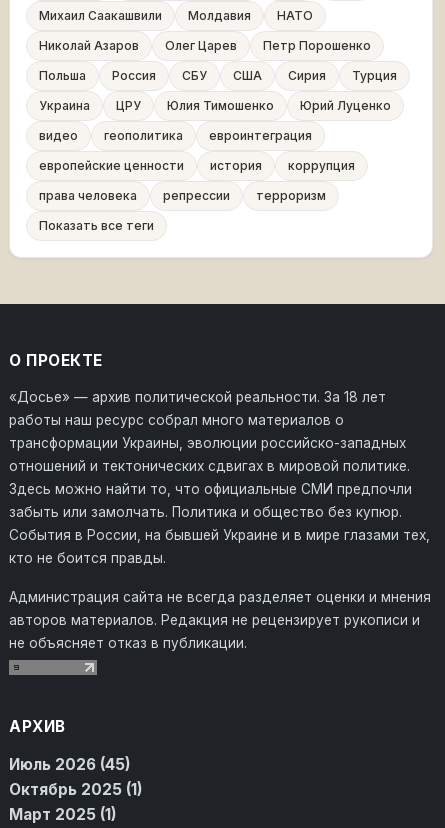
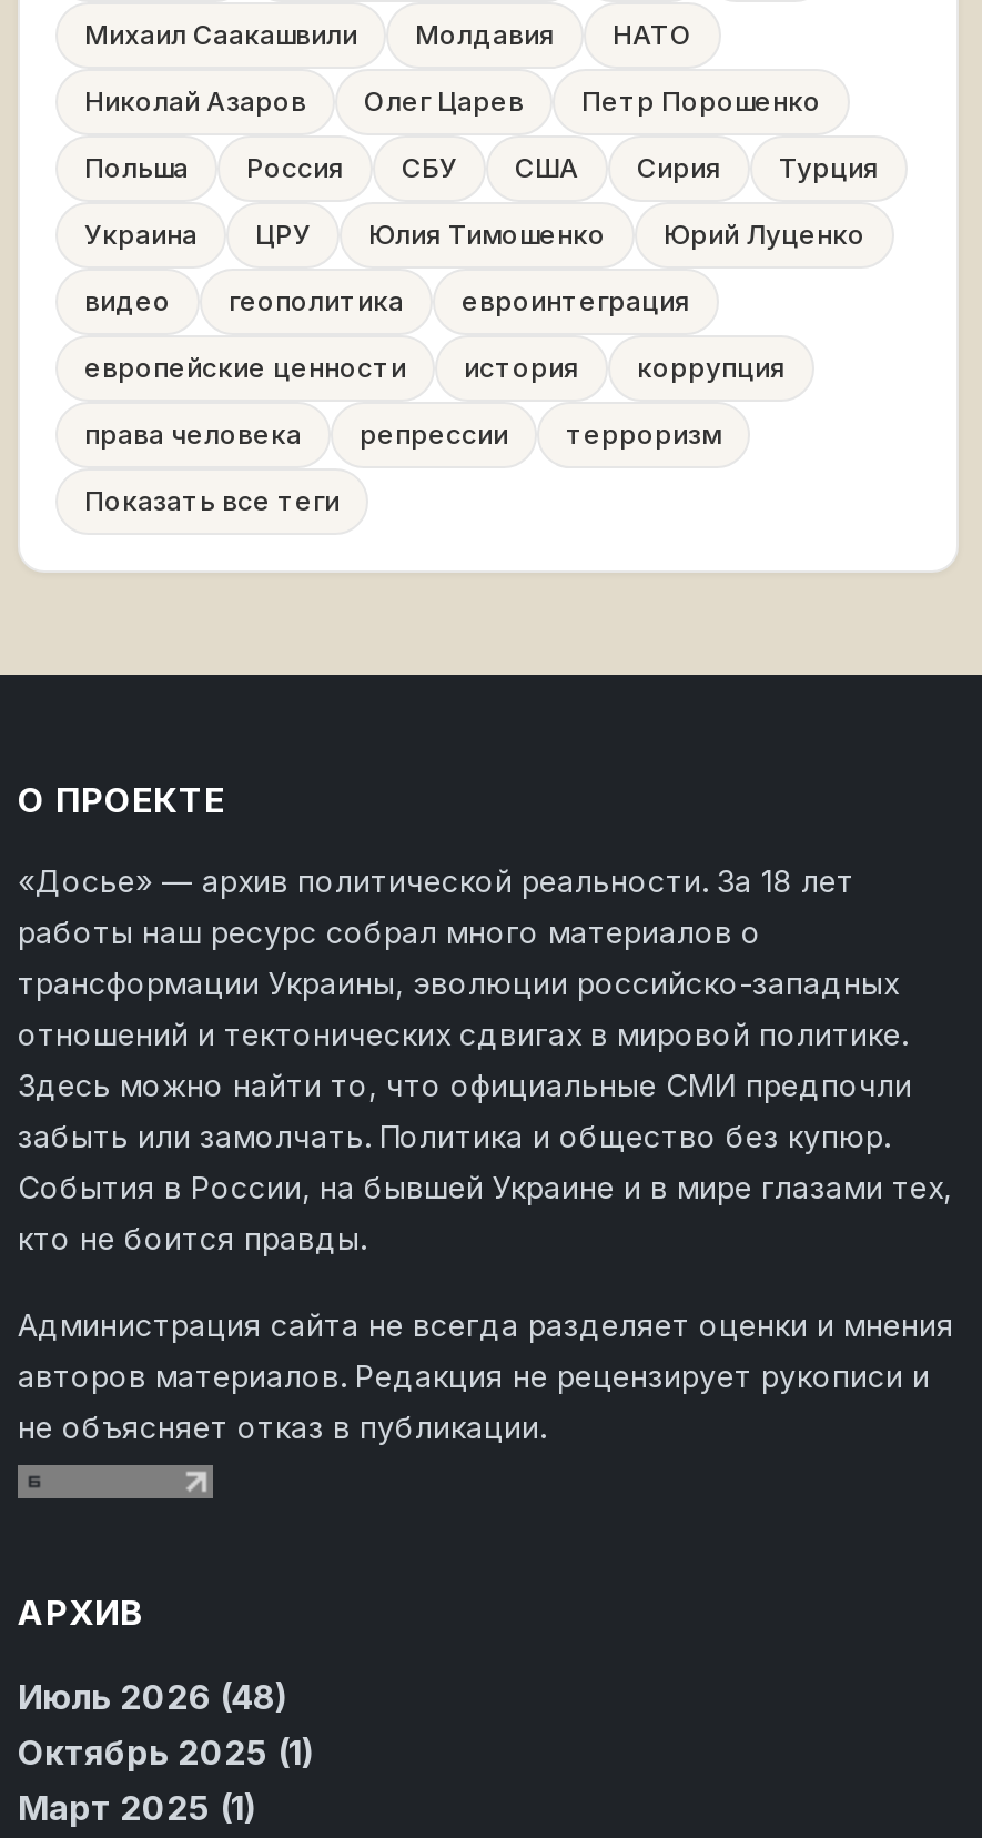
[9,755,131,774] Июль 2026 (45) -> [18,1677,288,1719] Июль 2026 (48)

